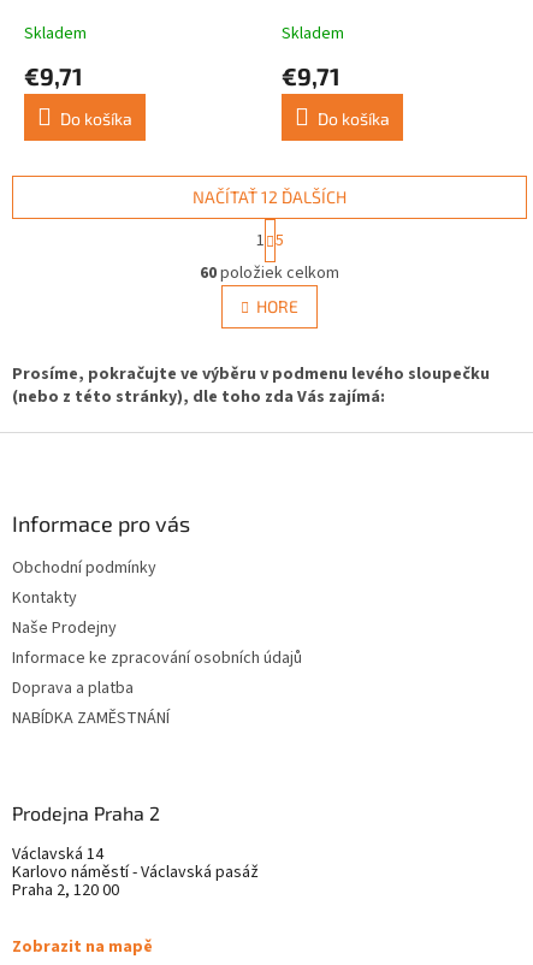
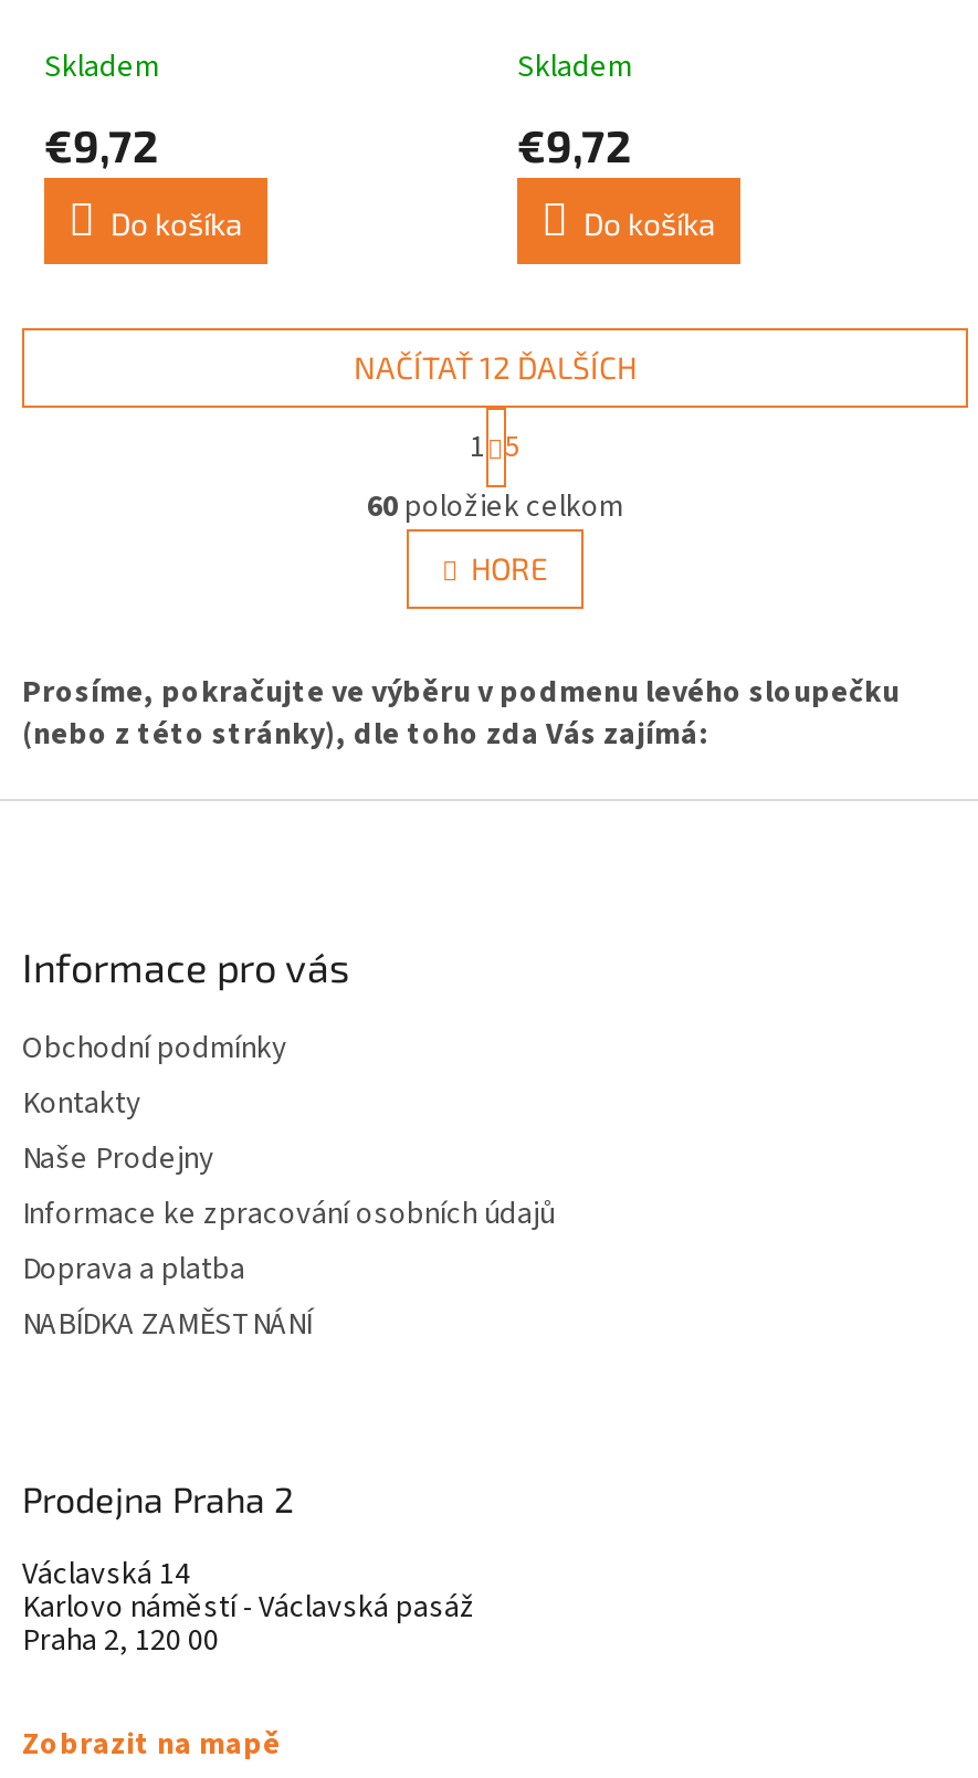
[24,62,83,91] €9,71 -> [44,119,159,172] €9,72
[282,62,340,91] €9,71 -> [517,119,632,172] €9,72

